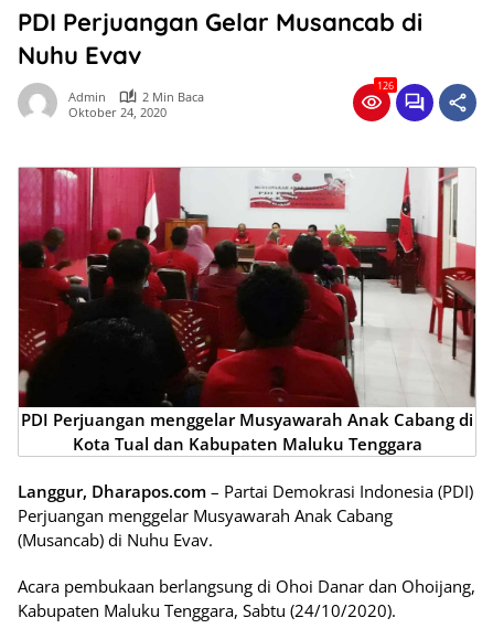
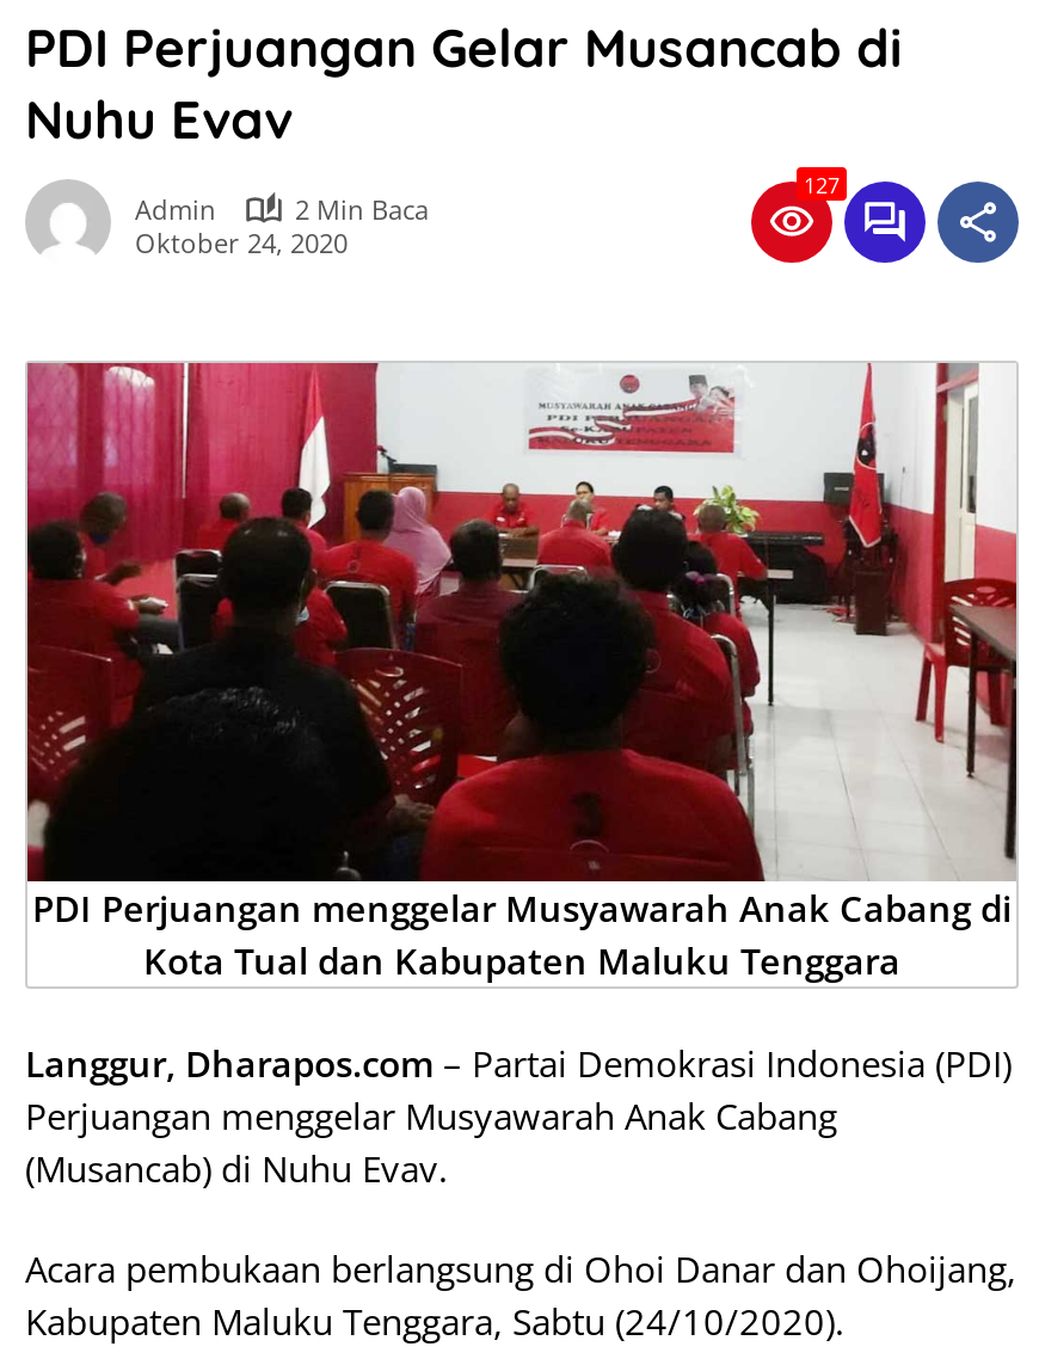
[377,78,394,93] 126 -> [804,170,840,201] 127

